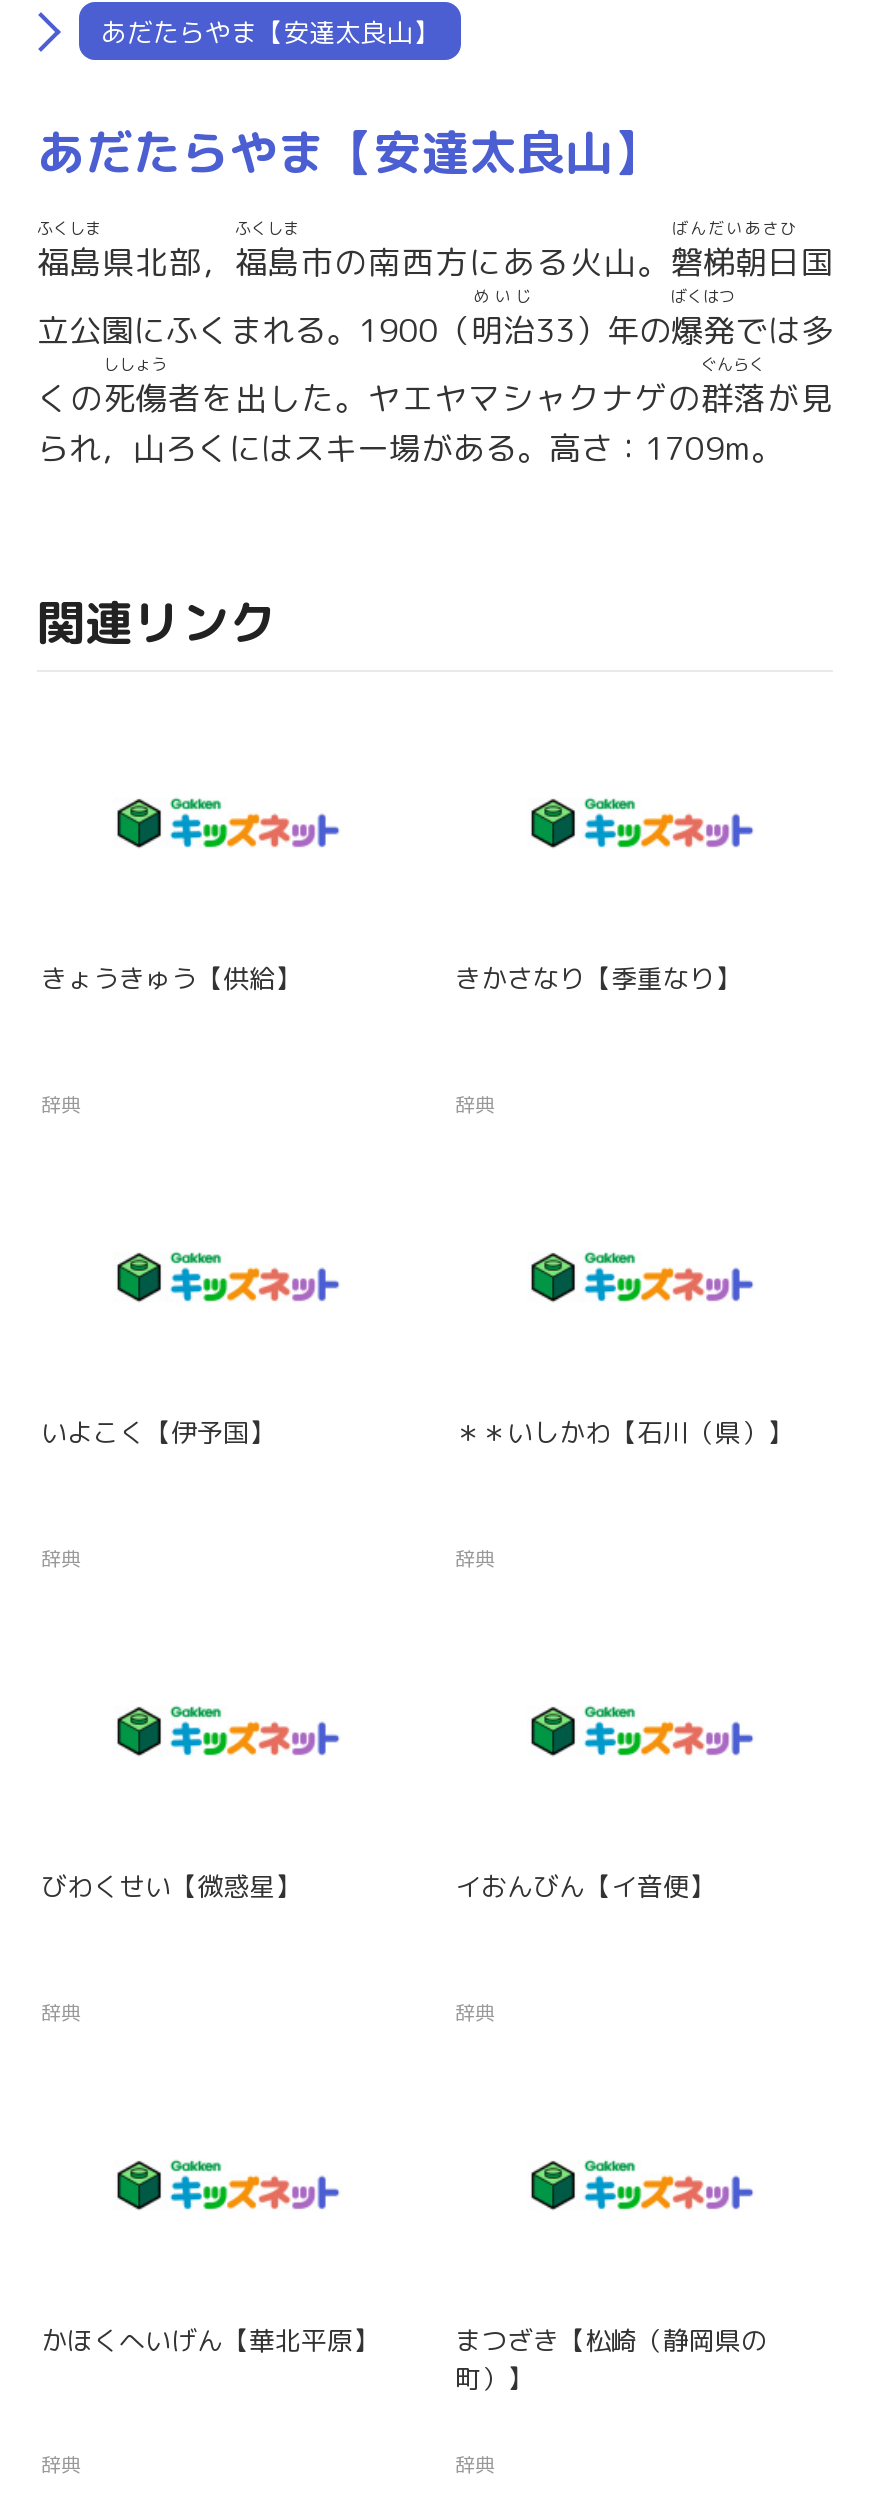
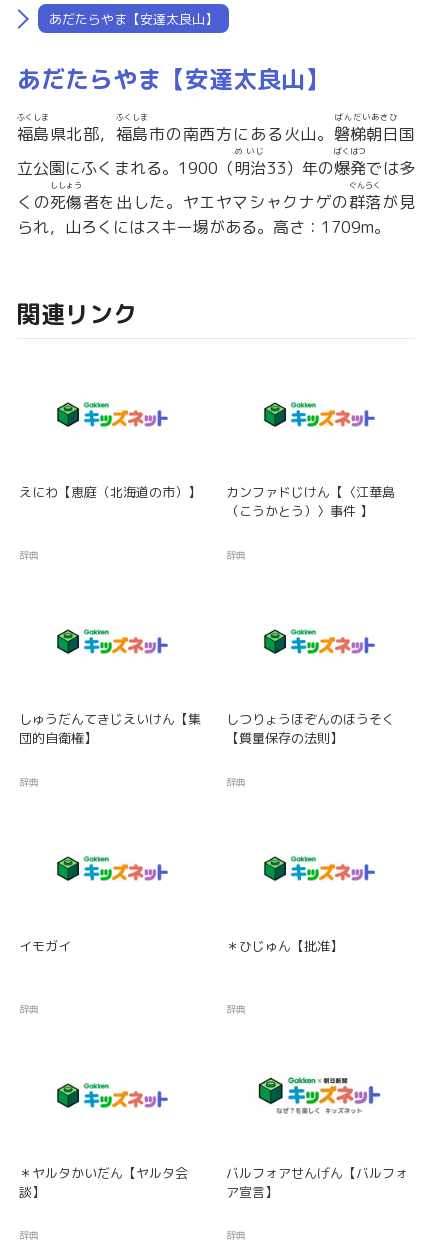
[41,961,301,997] きょうきゅう【供給】 -> [19,483,201,501] えにわ【恵庭（北海道の市）】
[455,961,741,997] きかさなり【季重なり】 -> [226,483,395,520] カンファドじけん【〈江華島 | （こうかとう）〉事件 】
[41,1415,275,1451] いよこく【伊予国】 -> [19,710,201,747] しゅうだんてきじえいけん【集 | 団的自衛権】
[455,1415,793,1451] ＊＊いしかわ【石川（県）】 -> [226,710,395,747] しつりょうほぞんのほうそく | 【質量保存の法則】
[41,1868,301,1904] びわくせい【微惑星】 -> [19,937,71,955] イモガイ
[455,1868,715,1904] イおんびん【イ音便】 -> [226,937,343,955] ＊ひじゅん【批准】
[519,2148,763,2220] [image] -> [257,1076,381,1115] [image]
[41,2322,379,2358] かほくへいげん【華北平原】 -> [19,1164,188,1201] ＊ヤルタかいだん【ヤルタ会 | 談】
[455,2322,767,2396] まつざき【松崎（静岡県の | 町）】 -> [226,1164,408,1201] バルフォアせんげん【バルフォ | ア宣言】

